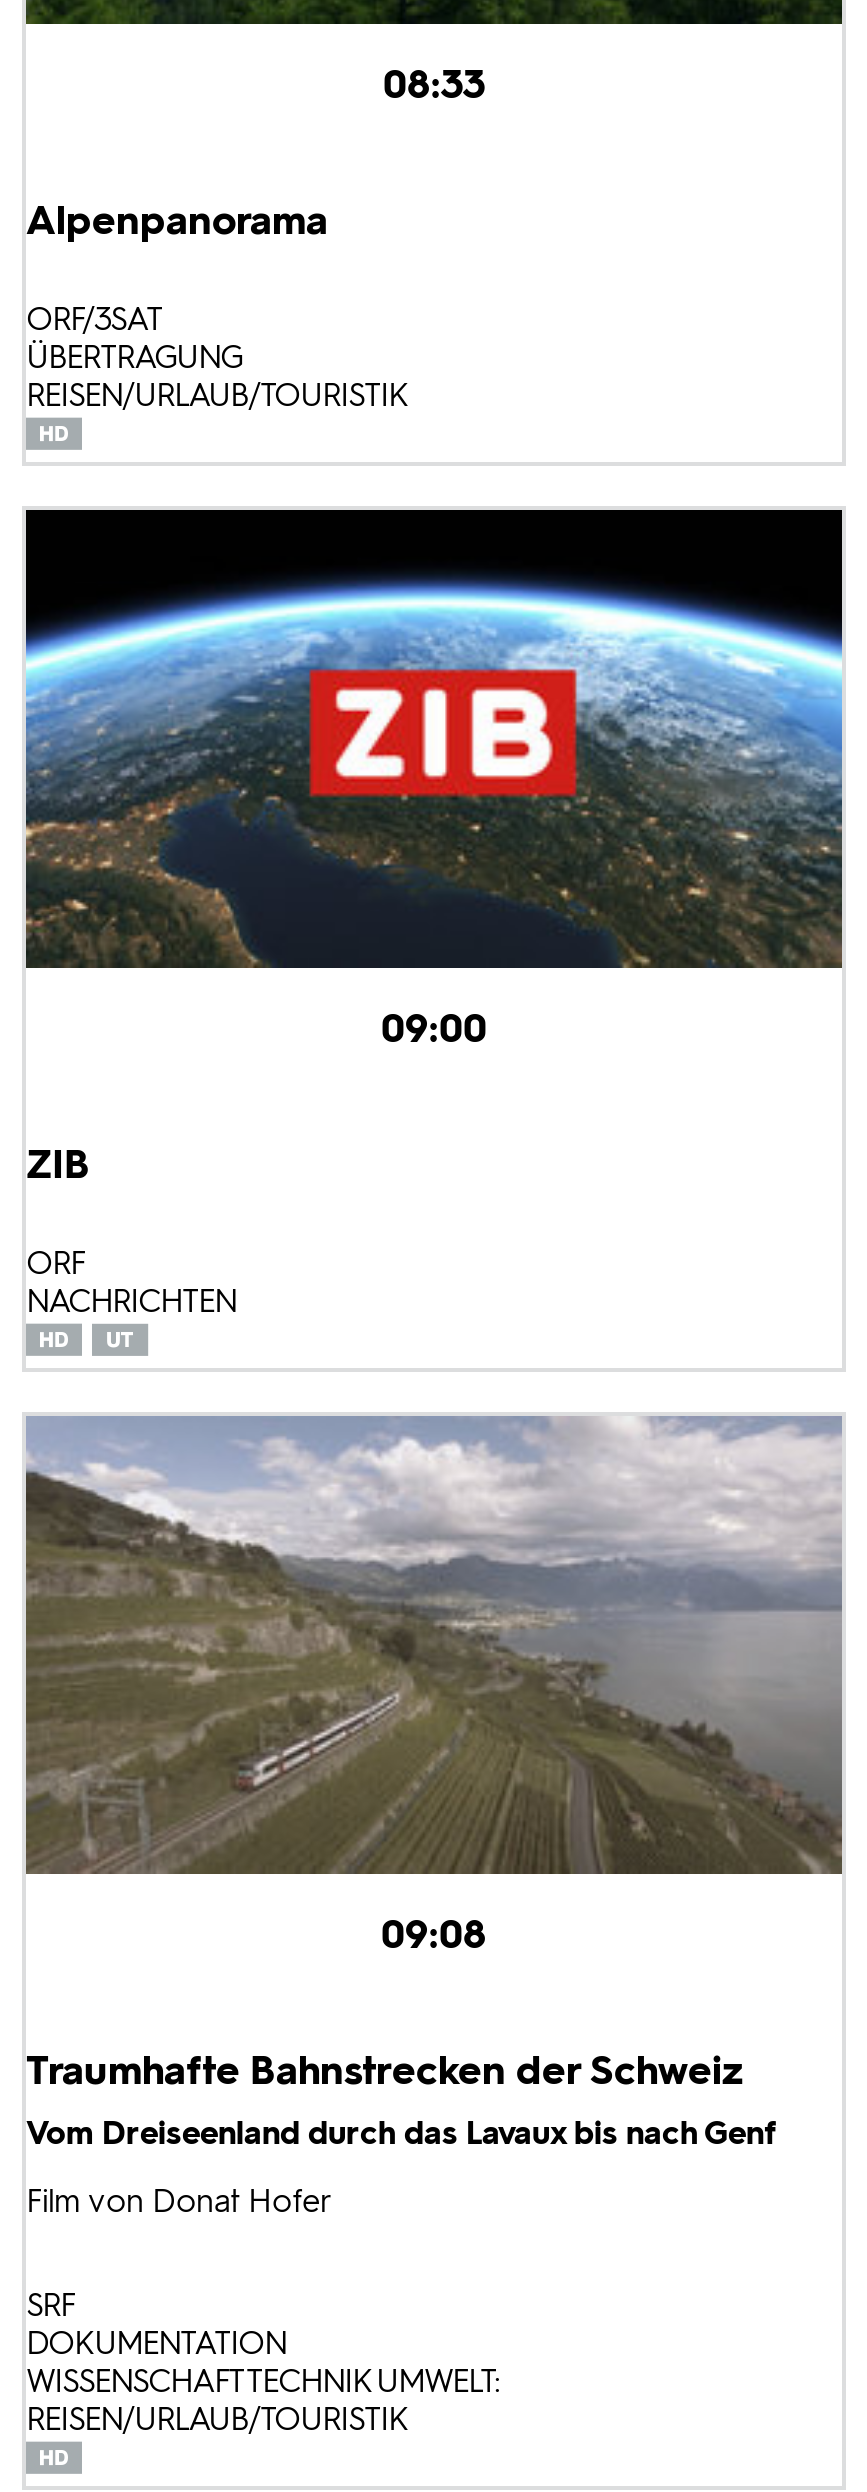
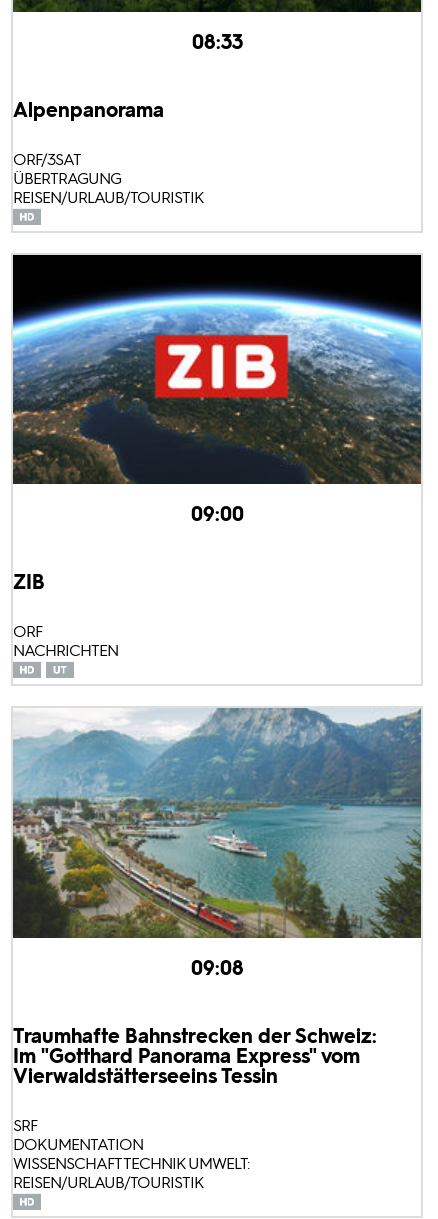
[24,1414,842,1874] [image] -> [13,707,422,938] [image]
[26,2047,776,2221] Traumhafte Bahnstrecken der Schweiz | Vom Dreiseenland durch das Lavaux bis nach Genf | Film von Donat Hofer -> [13,1024,377,1088] Traumhafte Bahnstrecken der Schweiz: | Im "Gotthard Panorama Express" vom | Vierwaldstätterseeins Tessin

